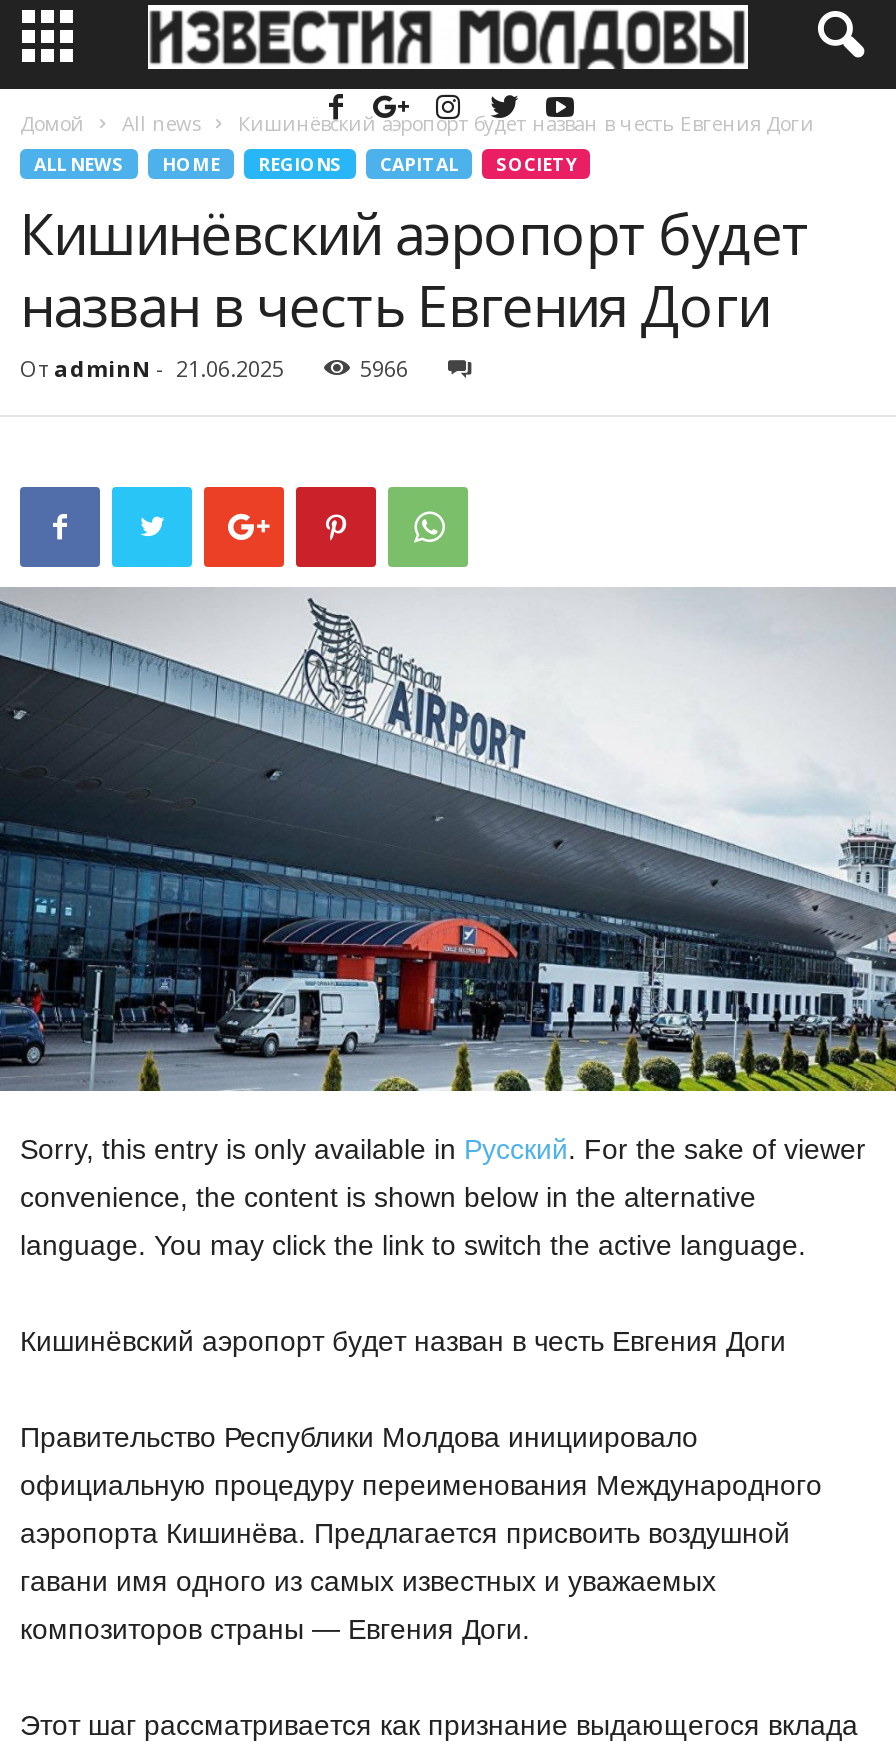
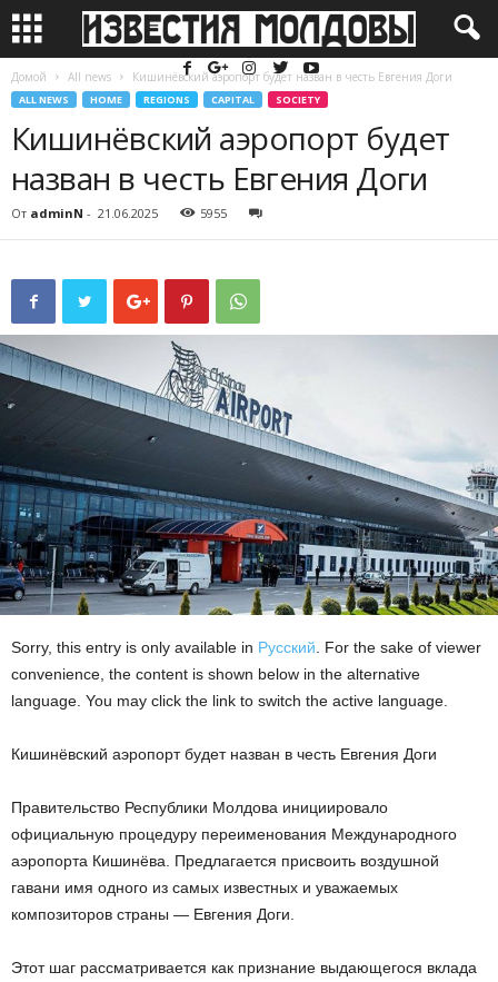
[360,353,408,383] 5966 -> [200,205,227,221] 5955

